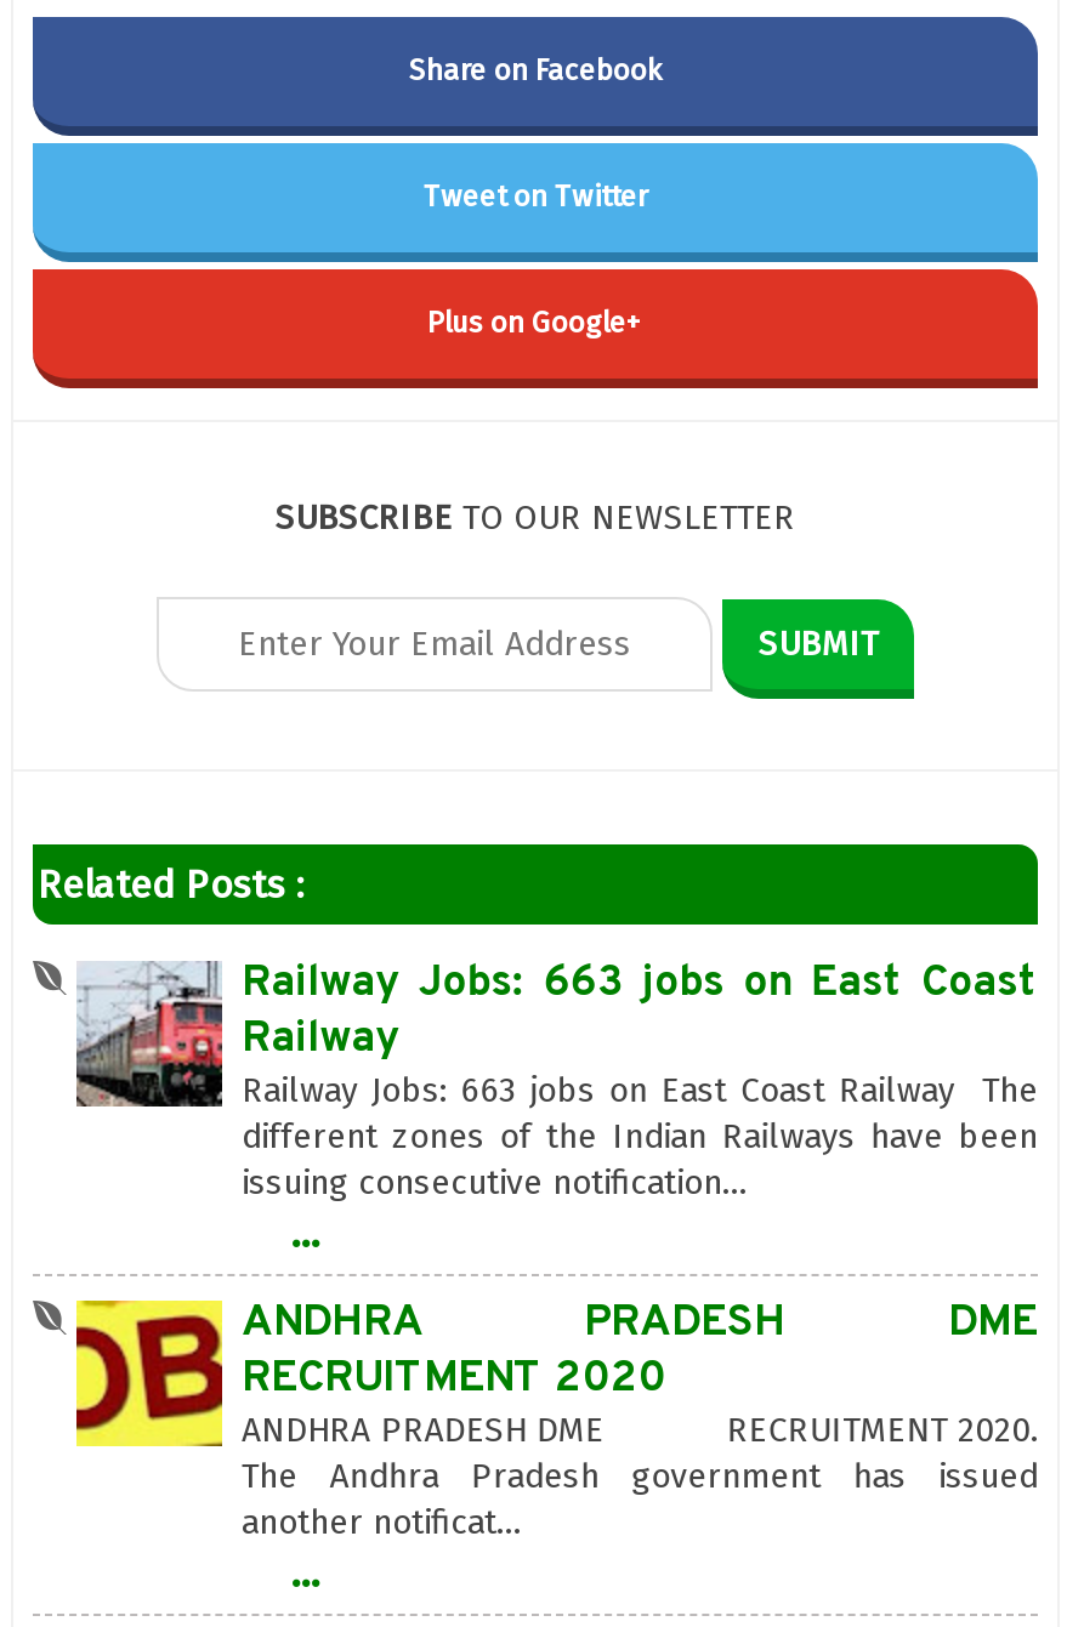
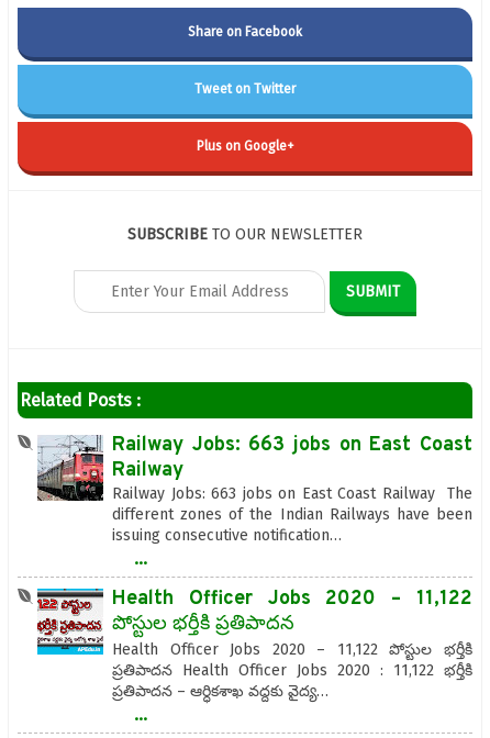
[74,1296,1038,1544] [image] | ANDHRA PRADESH DME | RECRUITMENT 2020 | ANDHRA PRADESH DME RECRUITMENT 2020. | The Andhra Pradesh government has issued | another notificat… -> [36,587,472,701] [image] | Health Officer Jobs 2020 – 11,122 | పోస్టుల భర్తీకి ప్రతిపాదన | Health Officer Jobs 2020 – 11,122 పోస్టుల భర్తీకి | ప్రతిపాదన Health Officer Jobs 2020 : 11,122 భర్తీకి | ప్రతిపాదన – ఆర్ధికశాఖ వద్దకు వైద్య…

